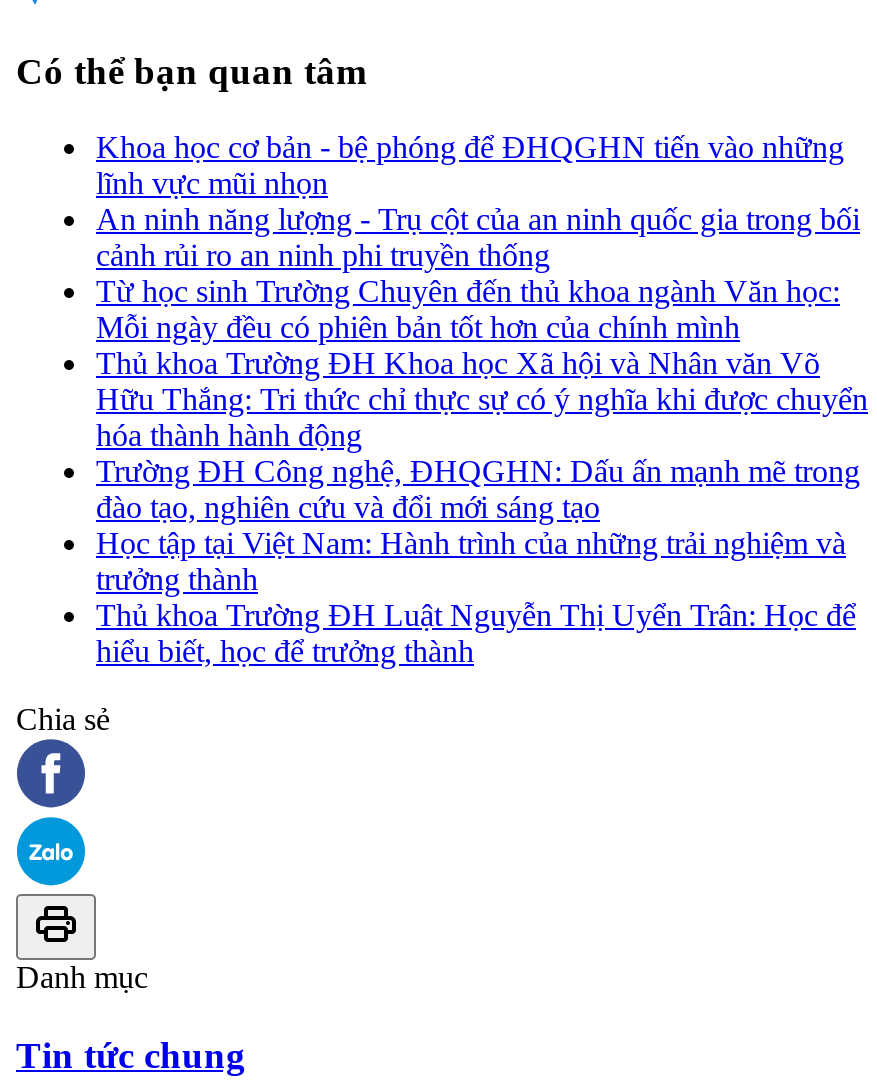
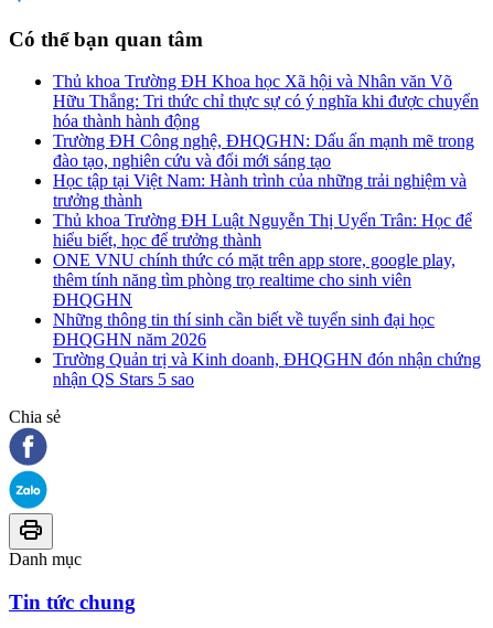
[96,130,860,344] Khoa học cơ bản - bệ phóng để ĐHQGHN tiến vào những | lĩnh vực mũi nhọn | An ninh năng lượng - Trụ cột của an ninh quốc gia trong bối | cảnh rủi ro an ninh phi truyền thống | Từ học sinh Trường Chuyên đến thủ khoa ngành Văn học: | Mỗi ngày đều có phiên bản tốt hơn của chính mình -> none
moved [96,346,868,668] -> [53,72,479,250]: Thủ khoa Trường ĐH Khoa học Xã hội và Nhân văn Võ | Hữu Thắng: Tri thức chỉ thực sự có ý nghĩa khi được chuyển | hóa thành hành động | ... | Thủ khoa Trường ĐH Luật Nguyễn Thị Uyển Trân: Học để | hiểu biết, học để trưởng thành
none -> [53,251,481,389] ONE VNU chính thức có mặt trên app store, google play, | thêm tính năng tìm phòng trọ realtime cho sinh viên | ĐHQGHN | Những thông tin thí sinh cần biết về tuyển sinh đại học | ĐHQGHN năm 2026 | Trường Quản trị và Kinh doanh, ĐHQGHN đón nhận chứng | nhận QS Stars 5 sao

